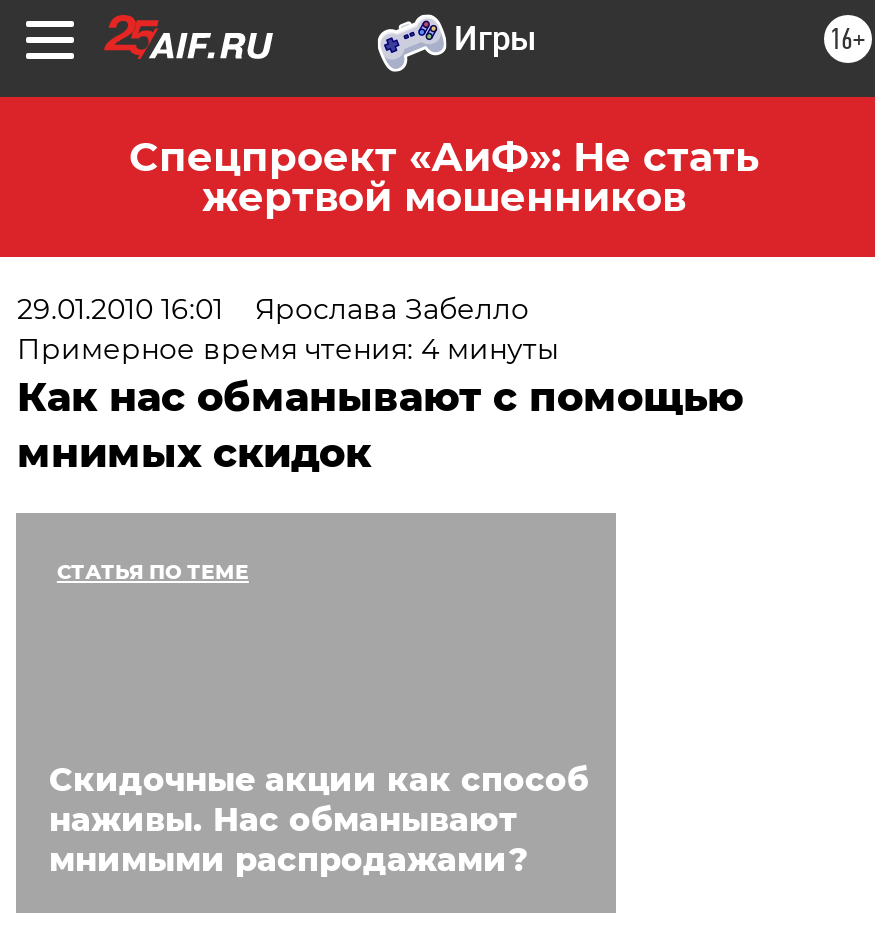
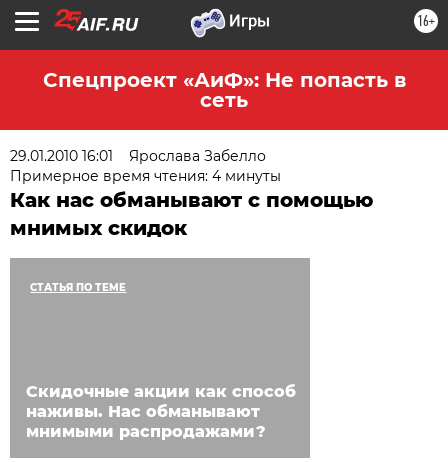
[129,133,759,221] Спецпроект «АиФ»: Не стать | жертвой мошенников -> [42,68,405,112] Спецпроект «АиФ»: Не попасть в | сеть

